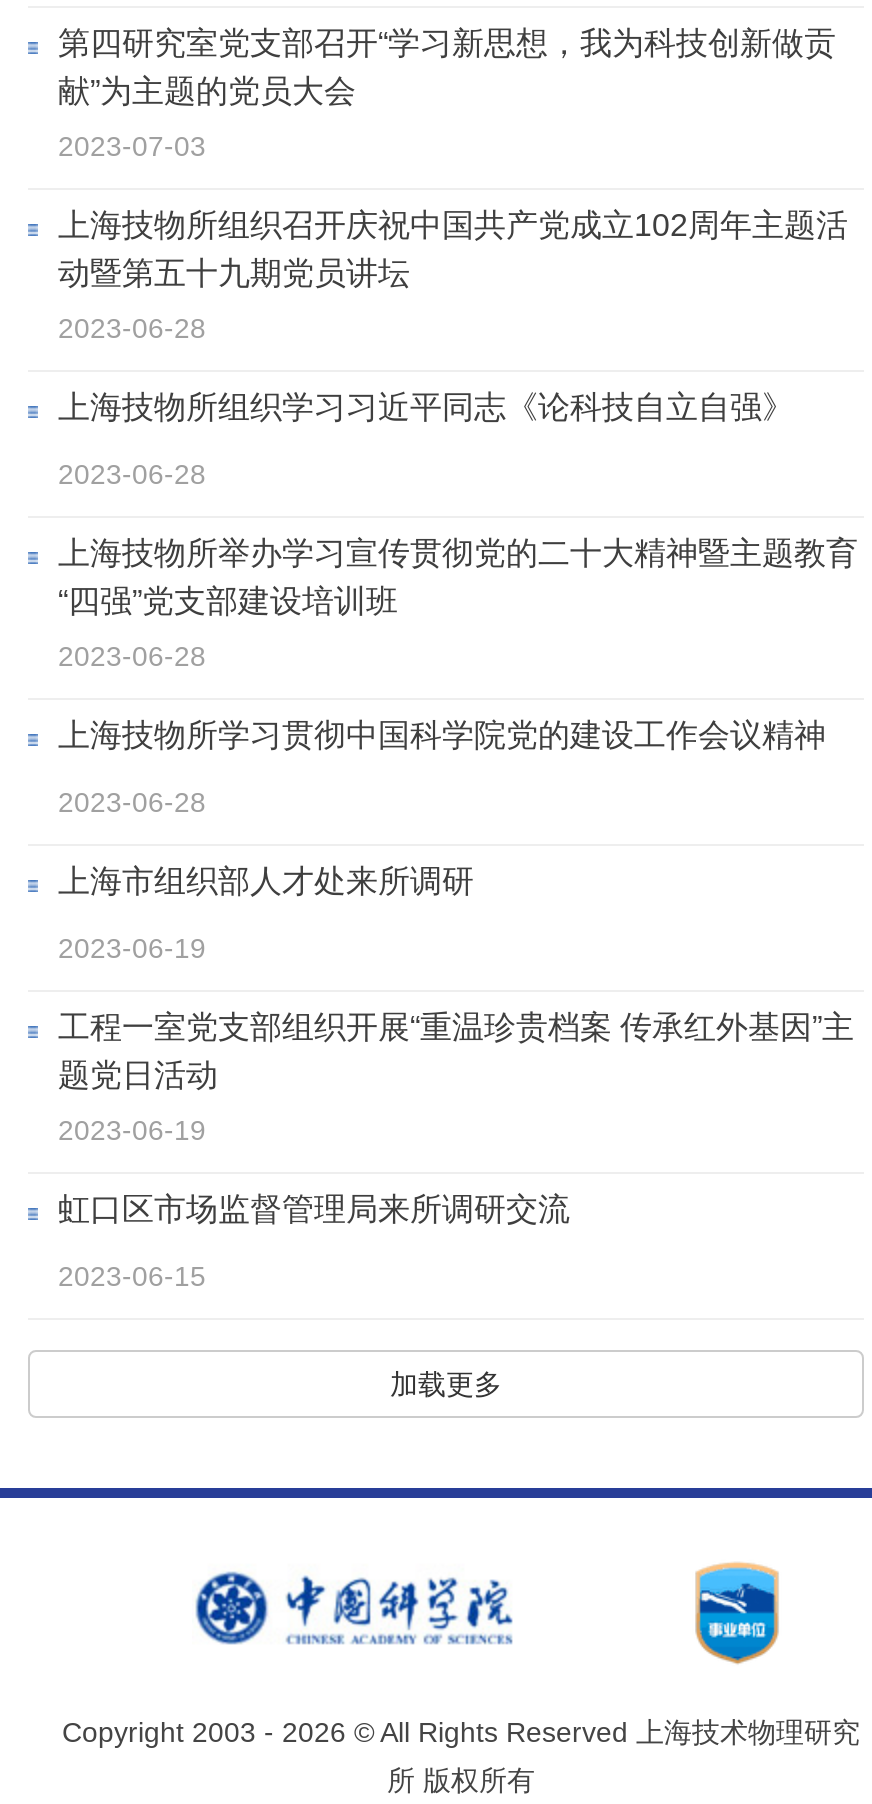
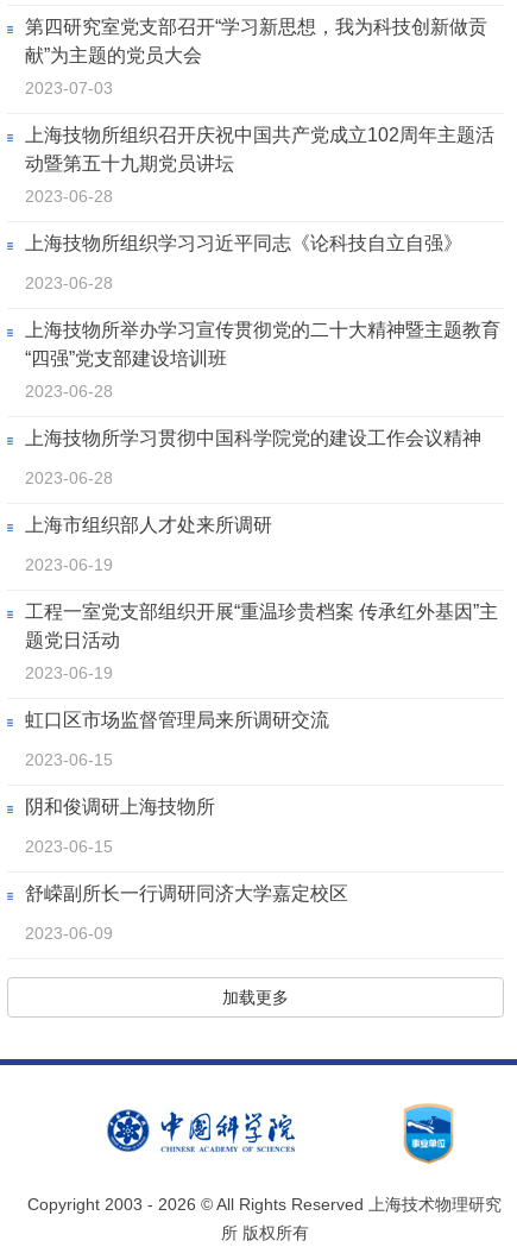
none -> [25,797,348,943] 阴和俊调研上海技物所 | 2023-06-15 | 舒嵘副所长一行调研同济大学嘉定校区 | 2023-06-09

